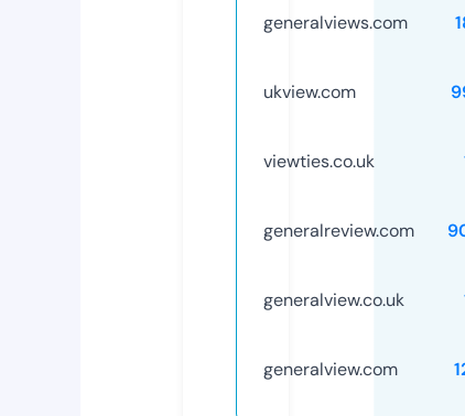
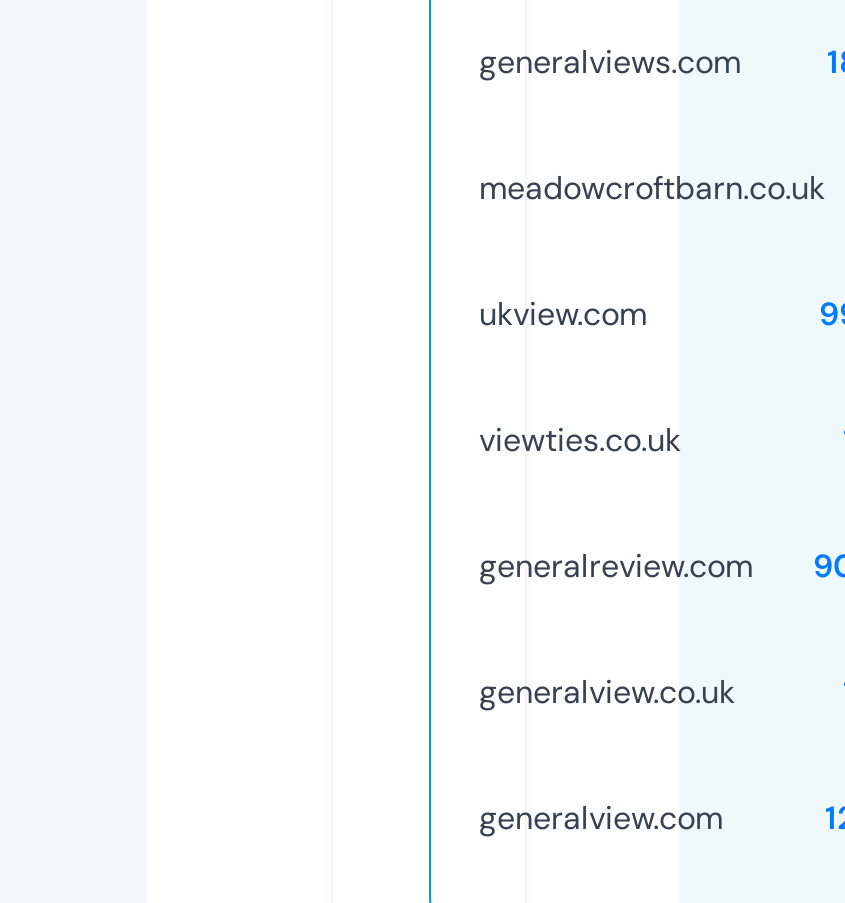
none -> [479,167,825,209] meadowcroftbarn.co.uk

